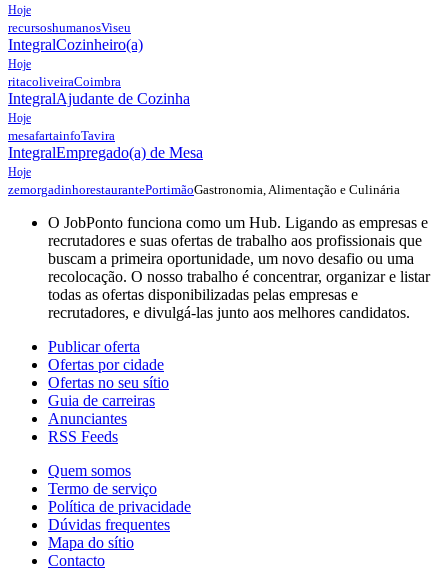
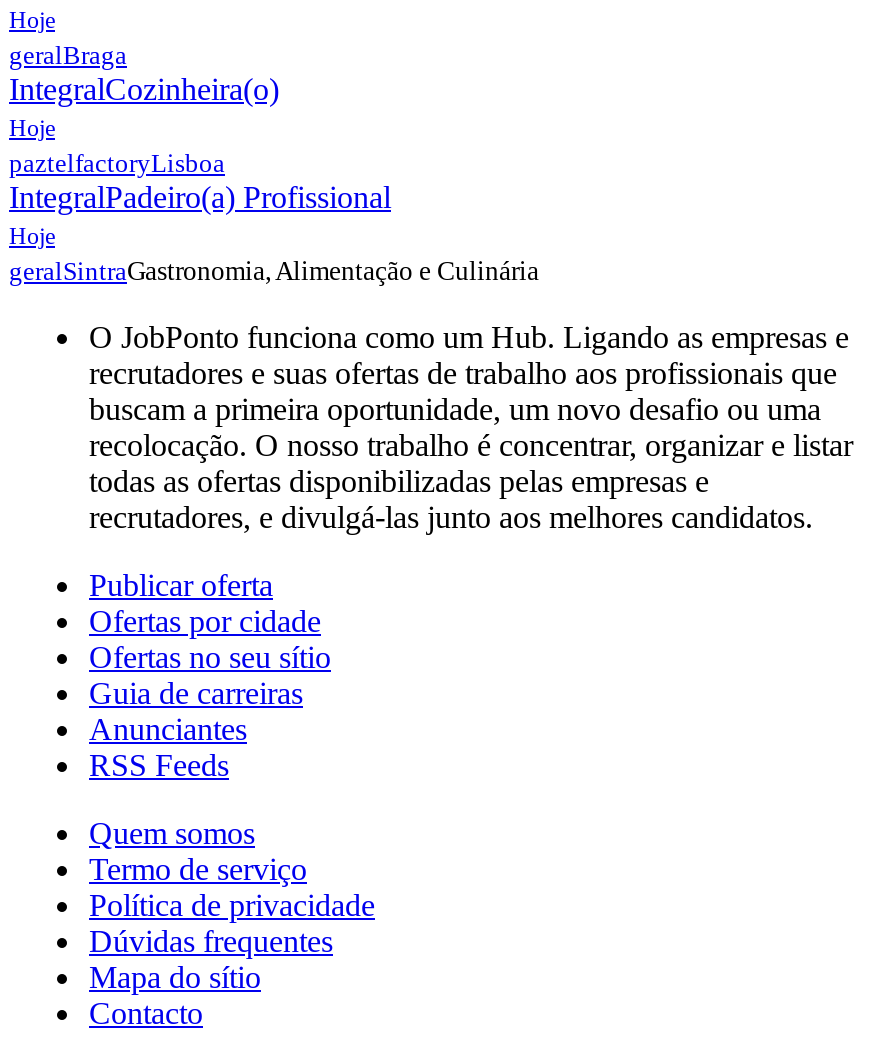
[8,21,143,53] recursoshumanosViseu | IntegralCozinheiro(a) -> [9,41,279,105] geralBraga | IntegralCozinheira(o)
[8,75,190,107] ritacoliveiraCoimbra | IntegralAjudante de Cozinha -> [9,149,391,213] paztelfactoryLisboa | IntegralPadeiro(a) Profissional
[8,129,400,197] mesafartainfoTavira | IntegralEmpregado(a) de Mesa | Hoje | zemorgadinhorestaurantePortimãoGastronomia, Alimentação e Culinária -> [9,255,539,285] geralSintraGastronomia, Alimentação e Culinária

